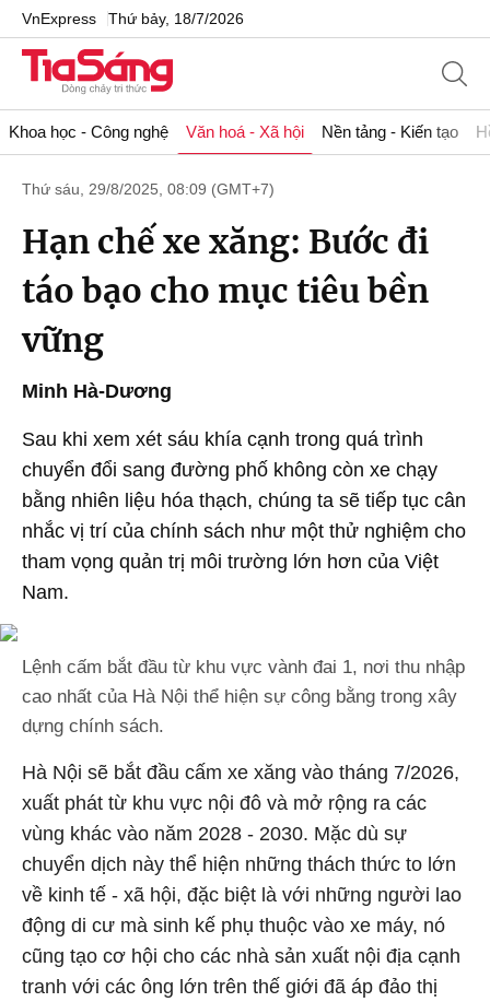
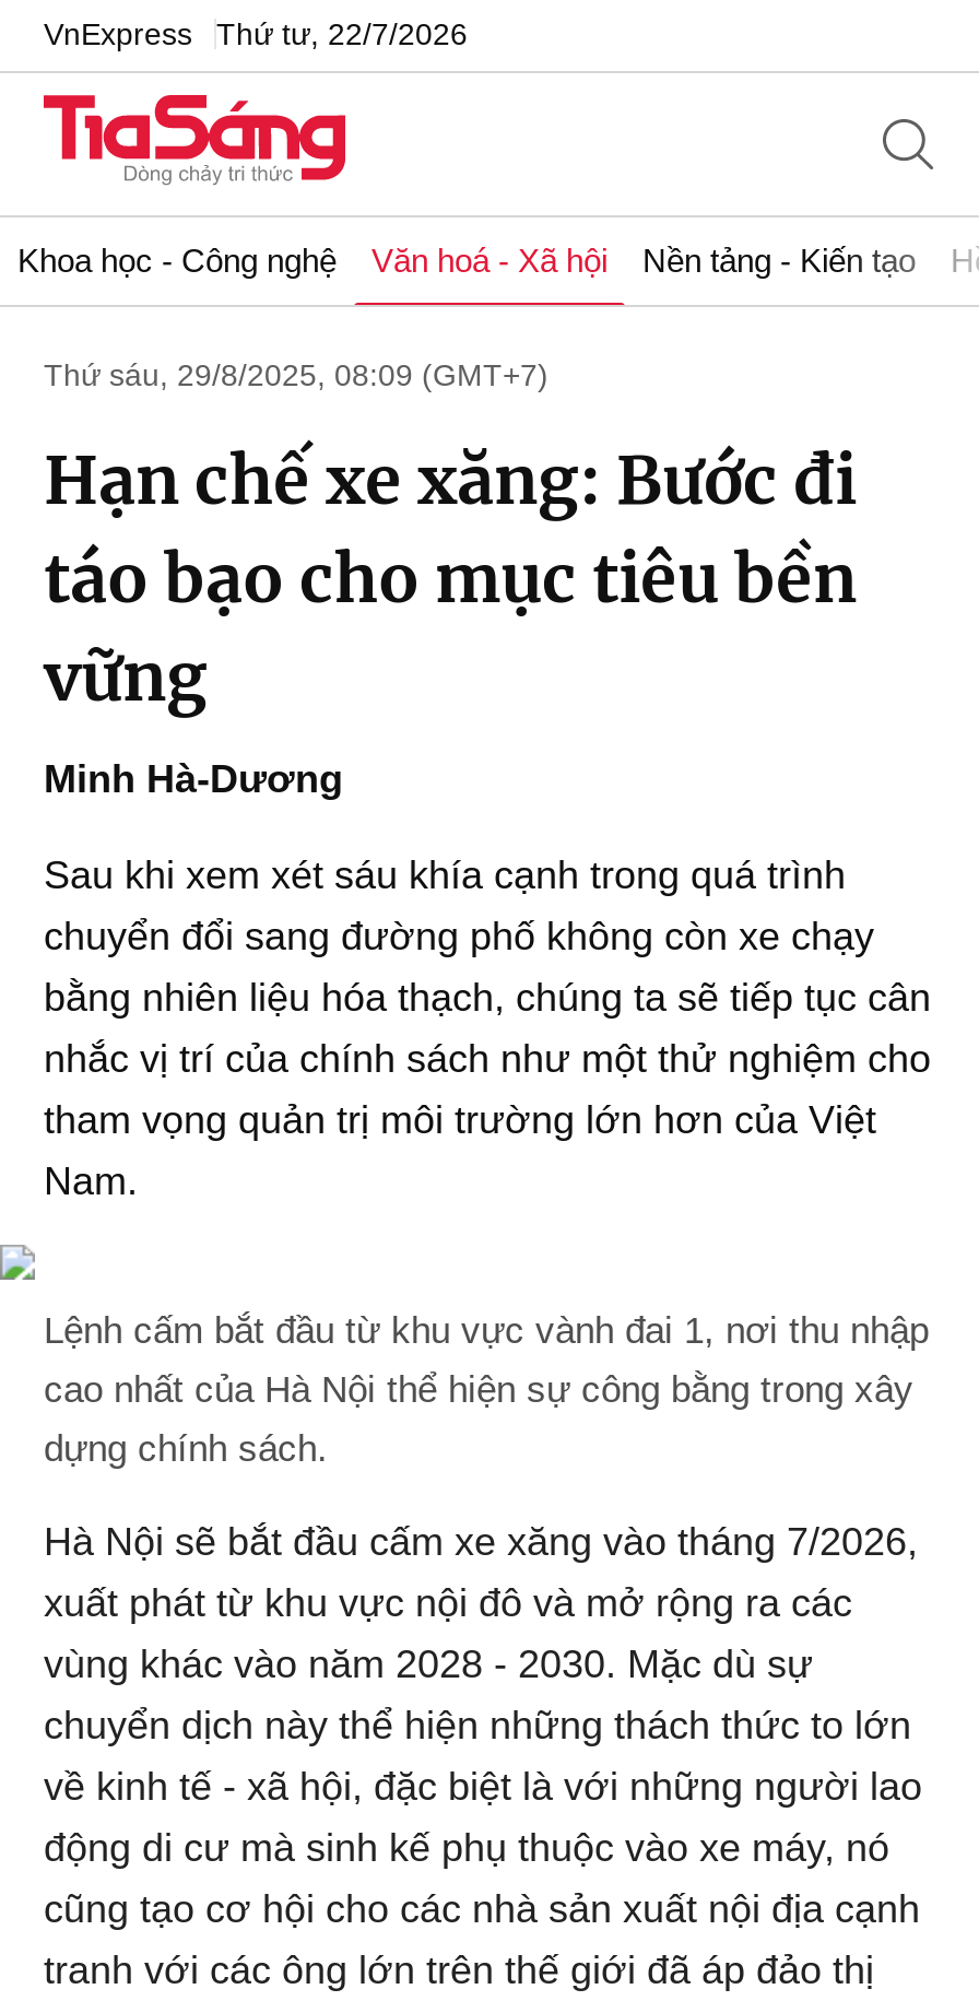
[22,9,244,27] VnExpress Thứ bảy, 18/7/2026 -> [44,15,468,50] VnExpress Thứ tư, 22/7/2026

